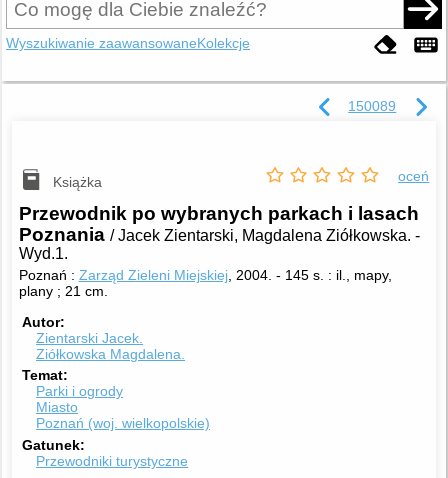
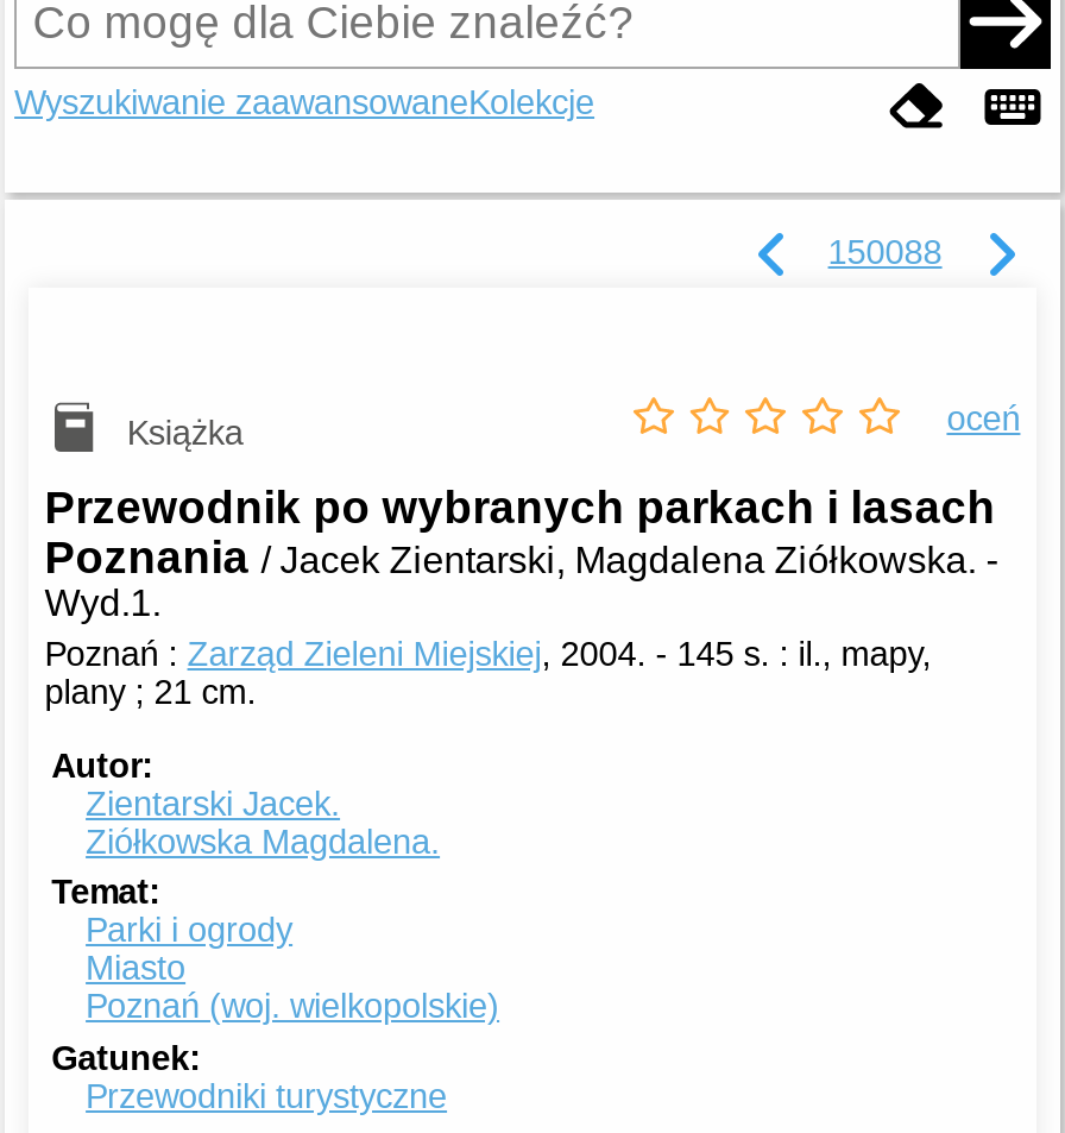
[348,98,396,114] 150089 -> [828,232,942,270] 150088

